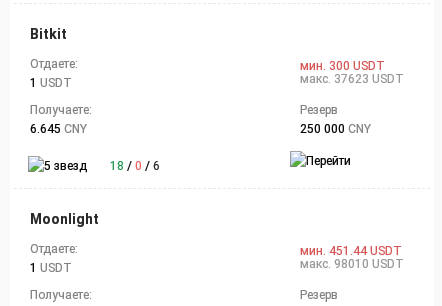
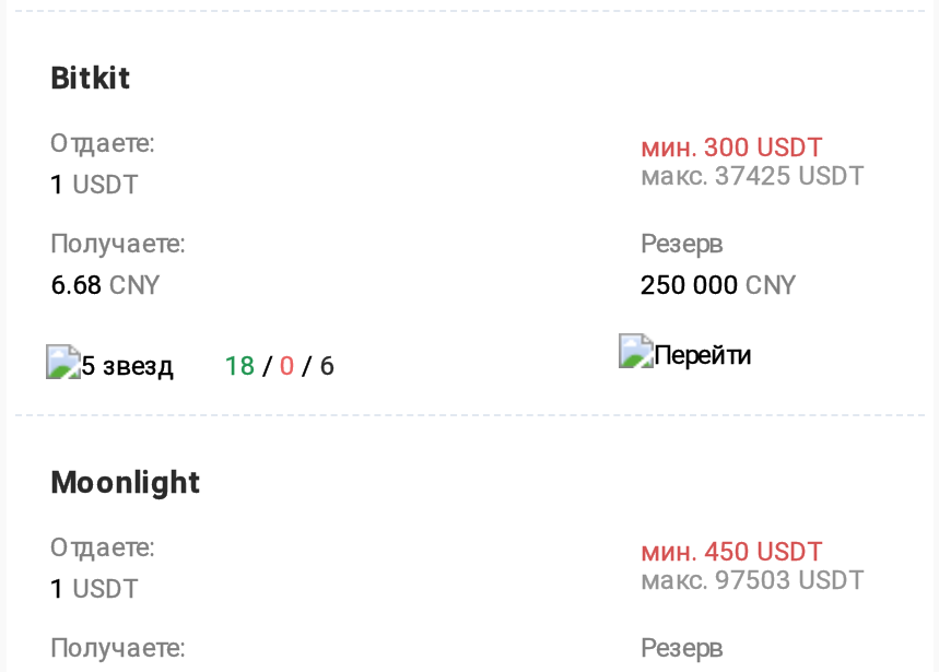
[300,72,404,86] макс. 37623 USDT -> [641,160,868,191] макс. 37425 USDT
[30,122,87,136] 6.645 CNY -> [50,269,160,300] 6.68 CNY
[300,244,402,258] мин. 451.44 USDT -> [641,536,826,567] мин. 450 USDT
[300,257,404,271] макс. 98010 USDT -> [641,564,868,595] макс. 97503 USDT

